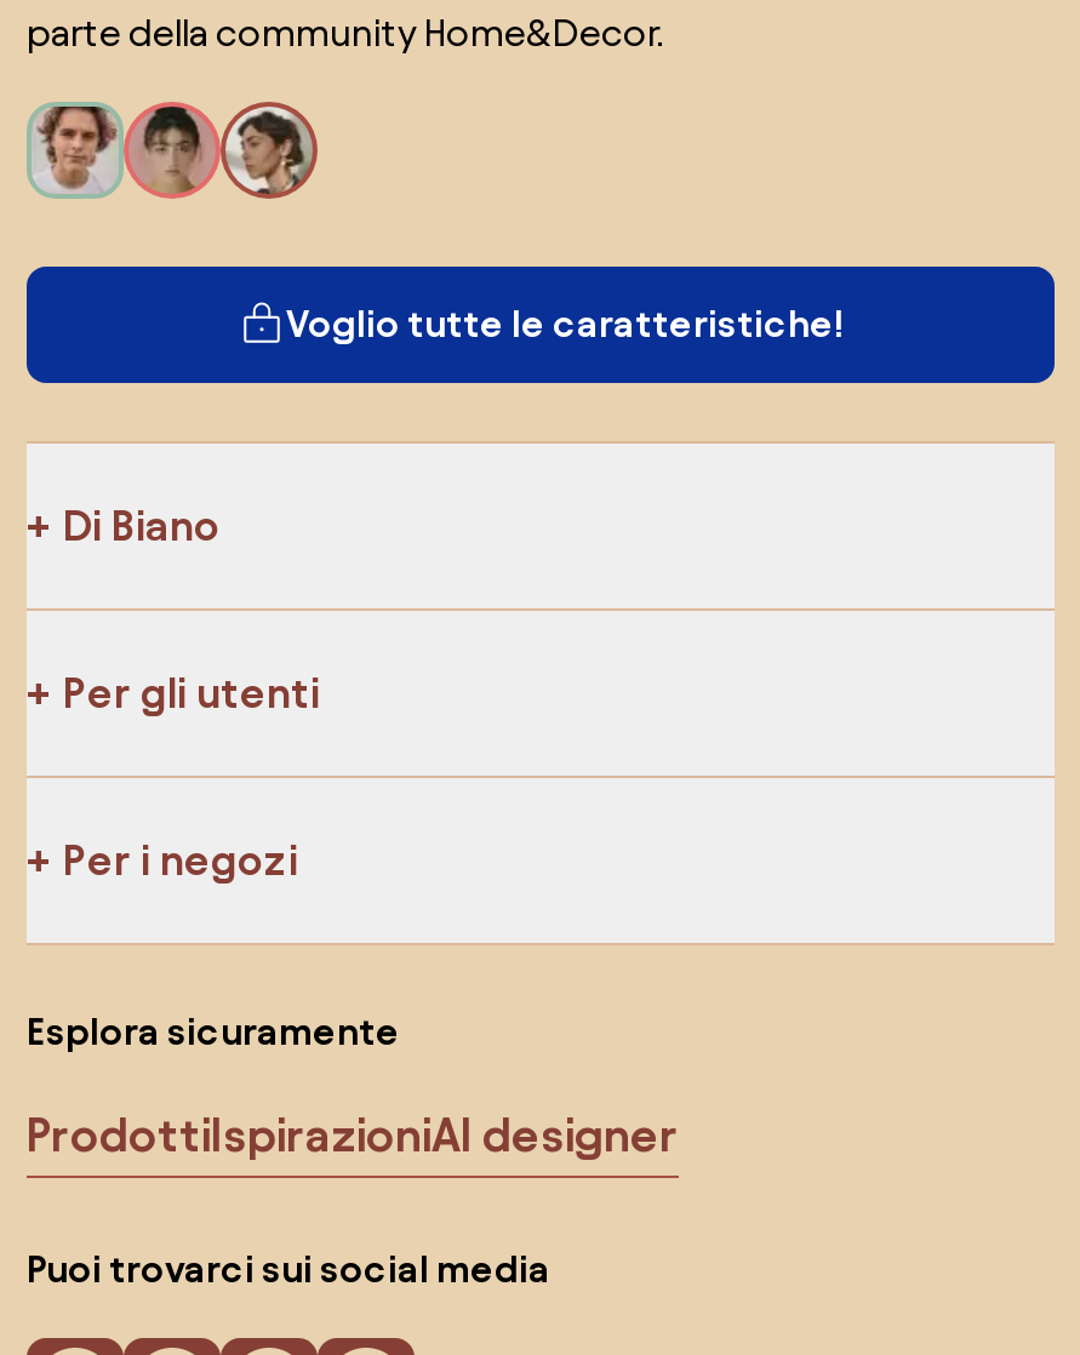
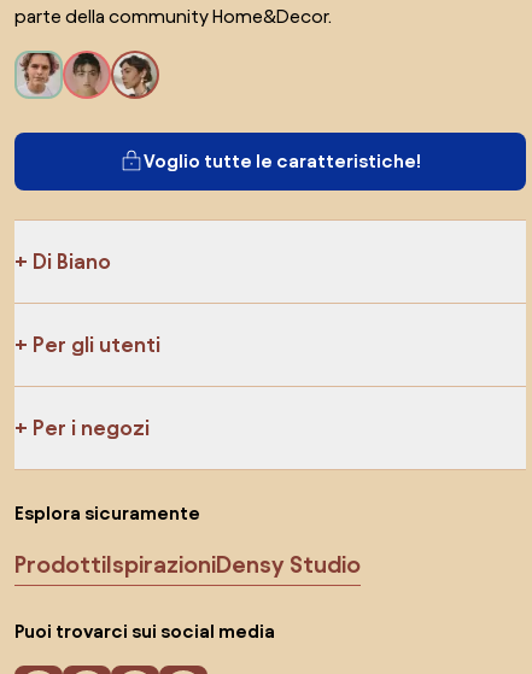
[27,1108,679,1162] ProdottiIspirazioniAI designer -> [14,551,361,578] ProdottiIspirazioniDensy Studio

